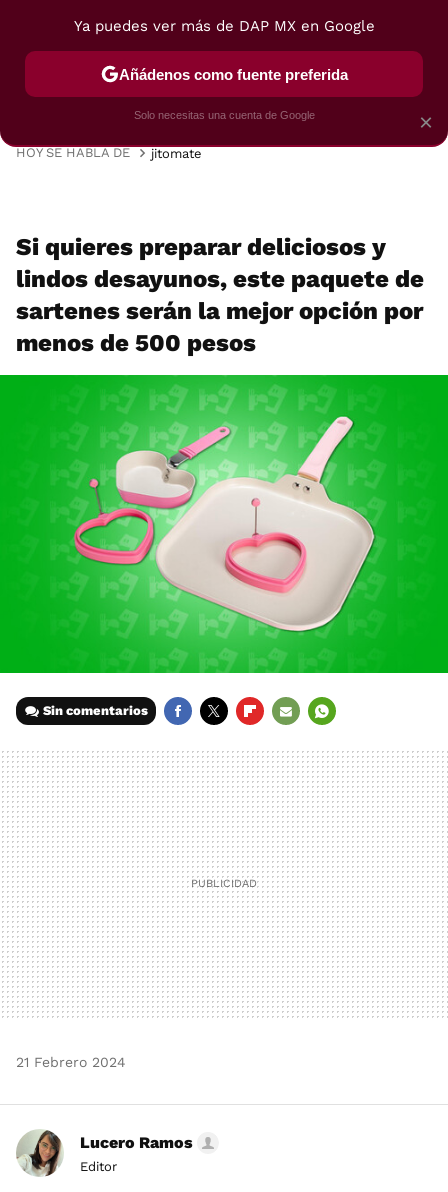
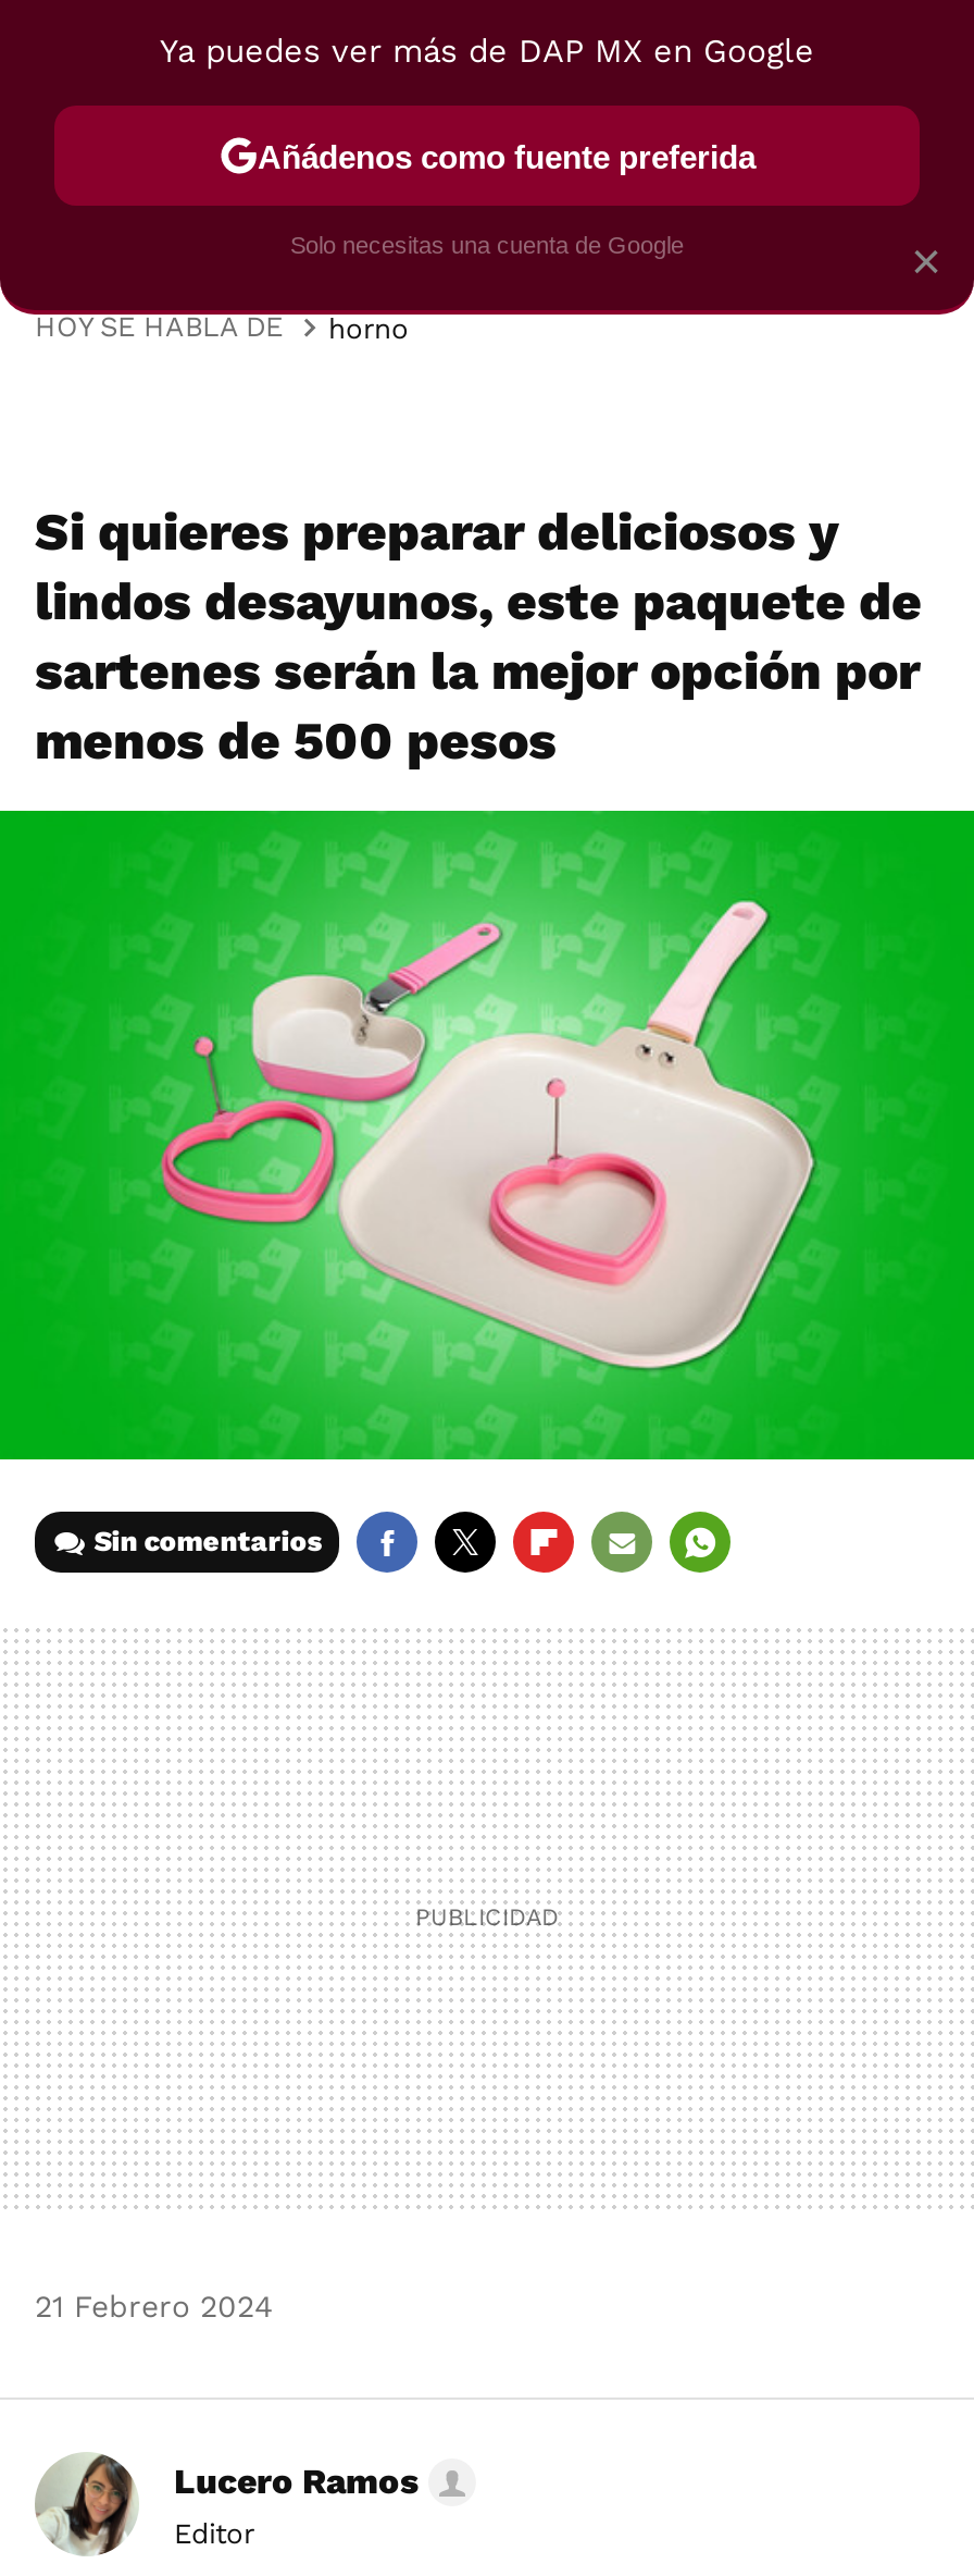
[151,145,202,160] jitomate -> [328,311,409,344] horno

